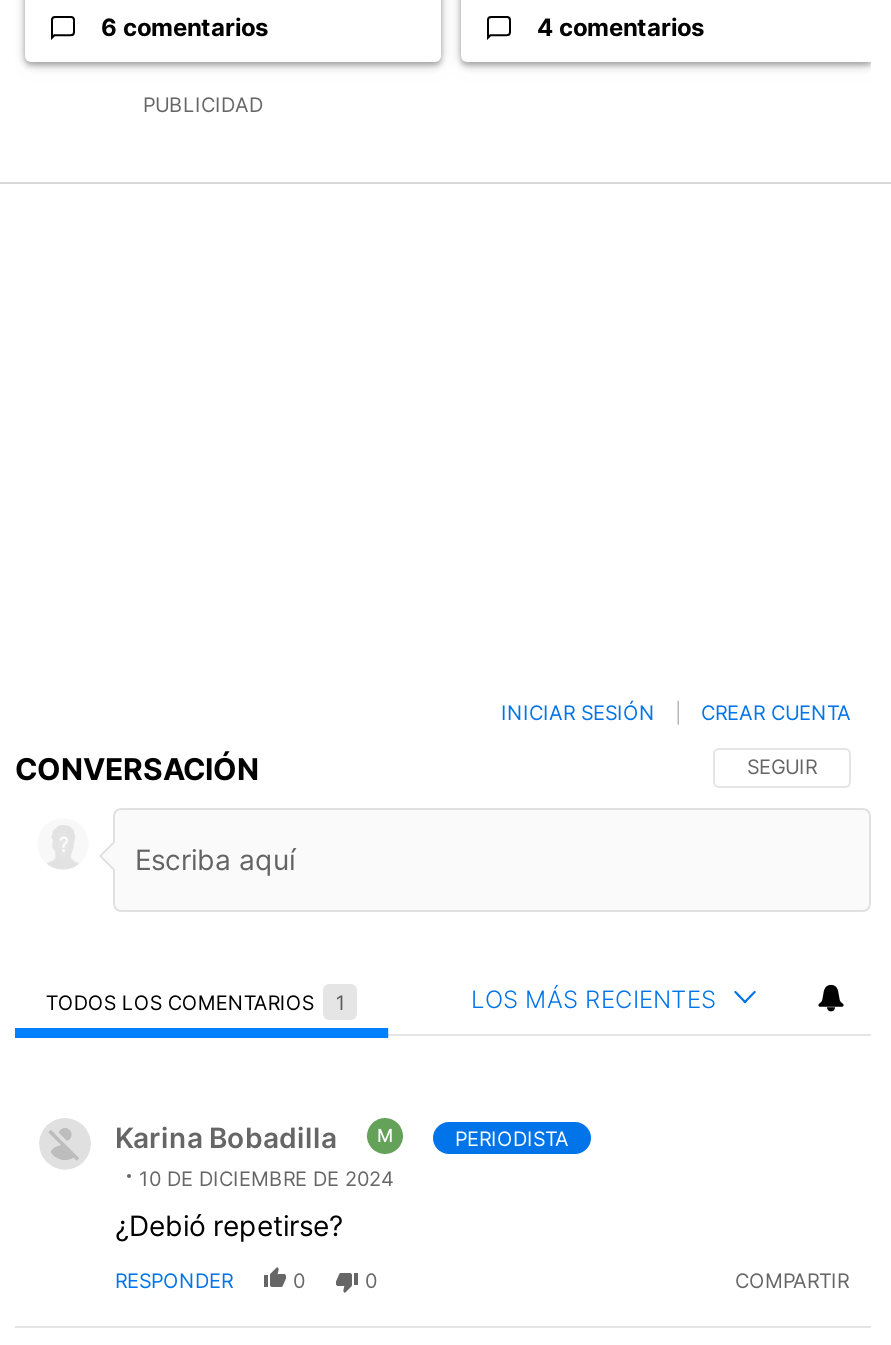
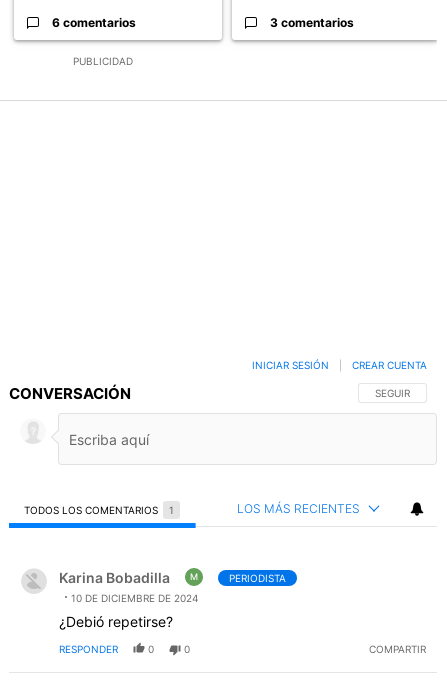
[537,12,705,42] 4 comentarios -> [270,15,354,30] 3 comentarios

